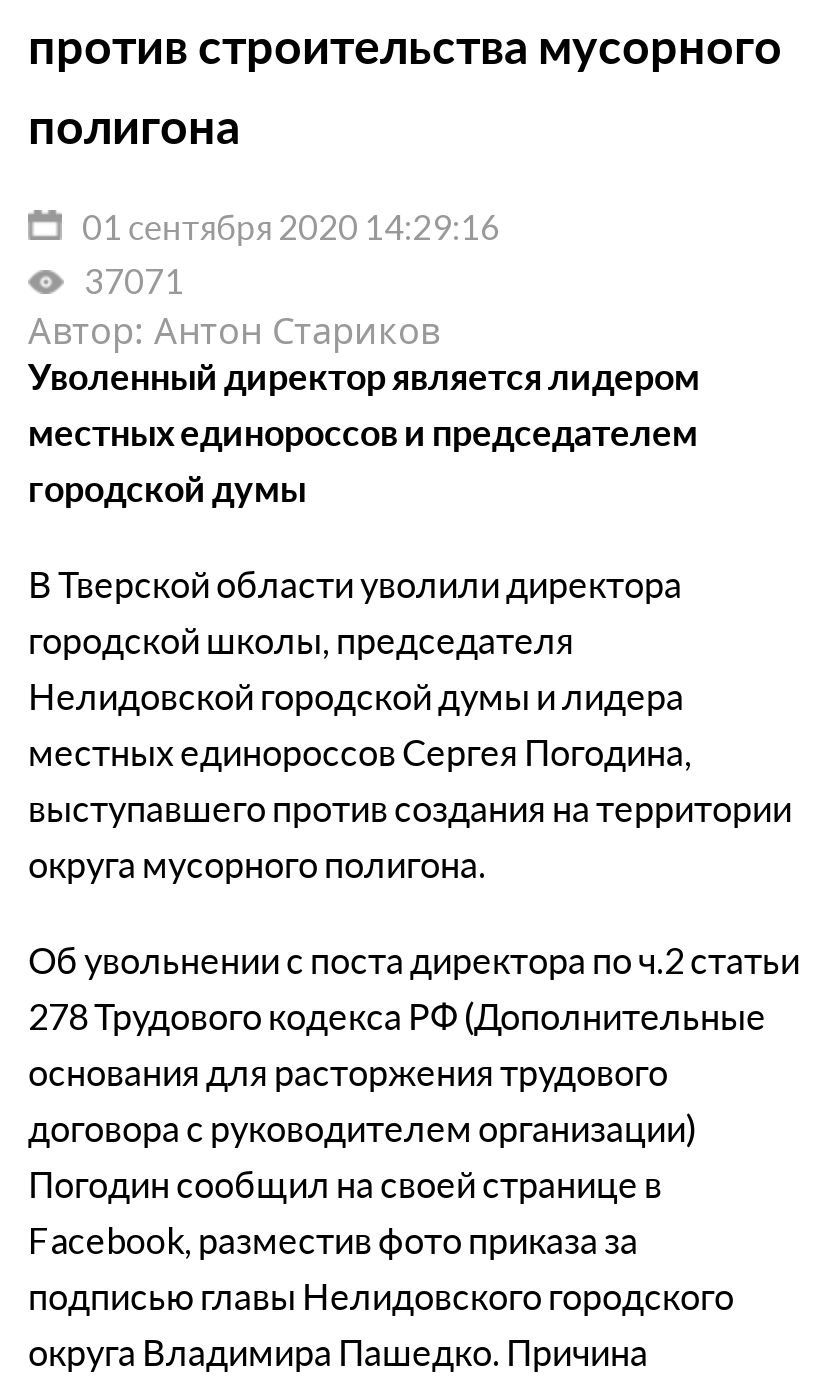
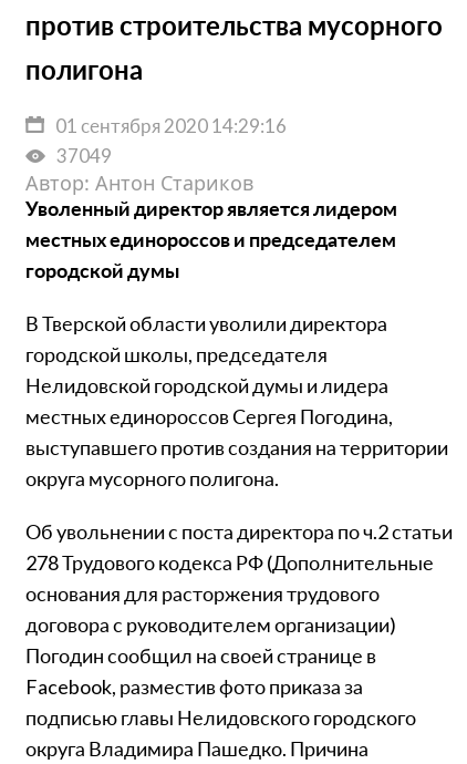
[84,260,184,302] 37071 -> [56,144,112,167] 37049

